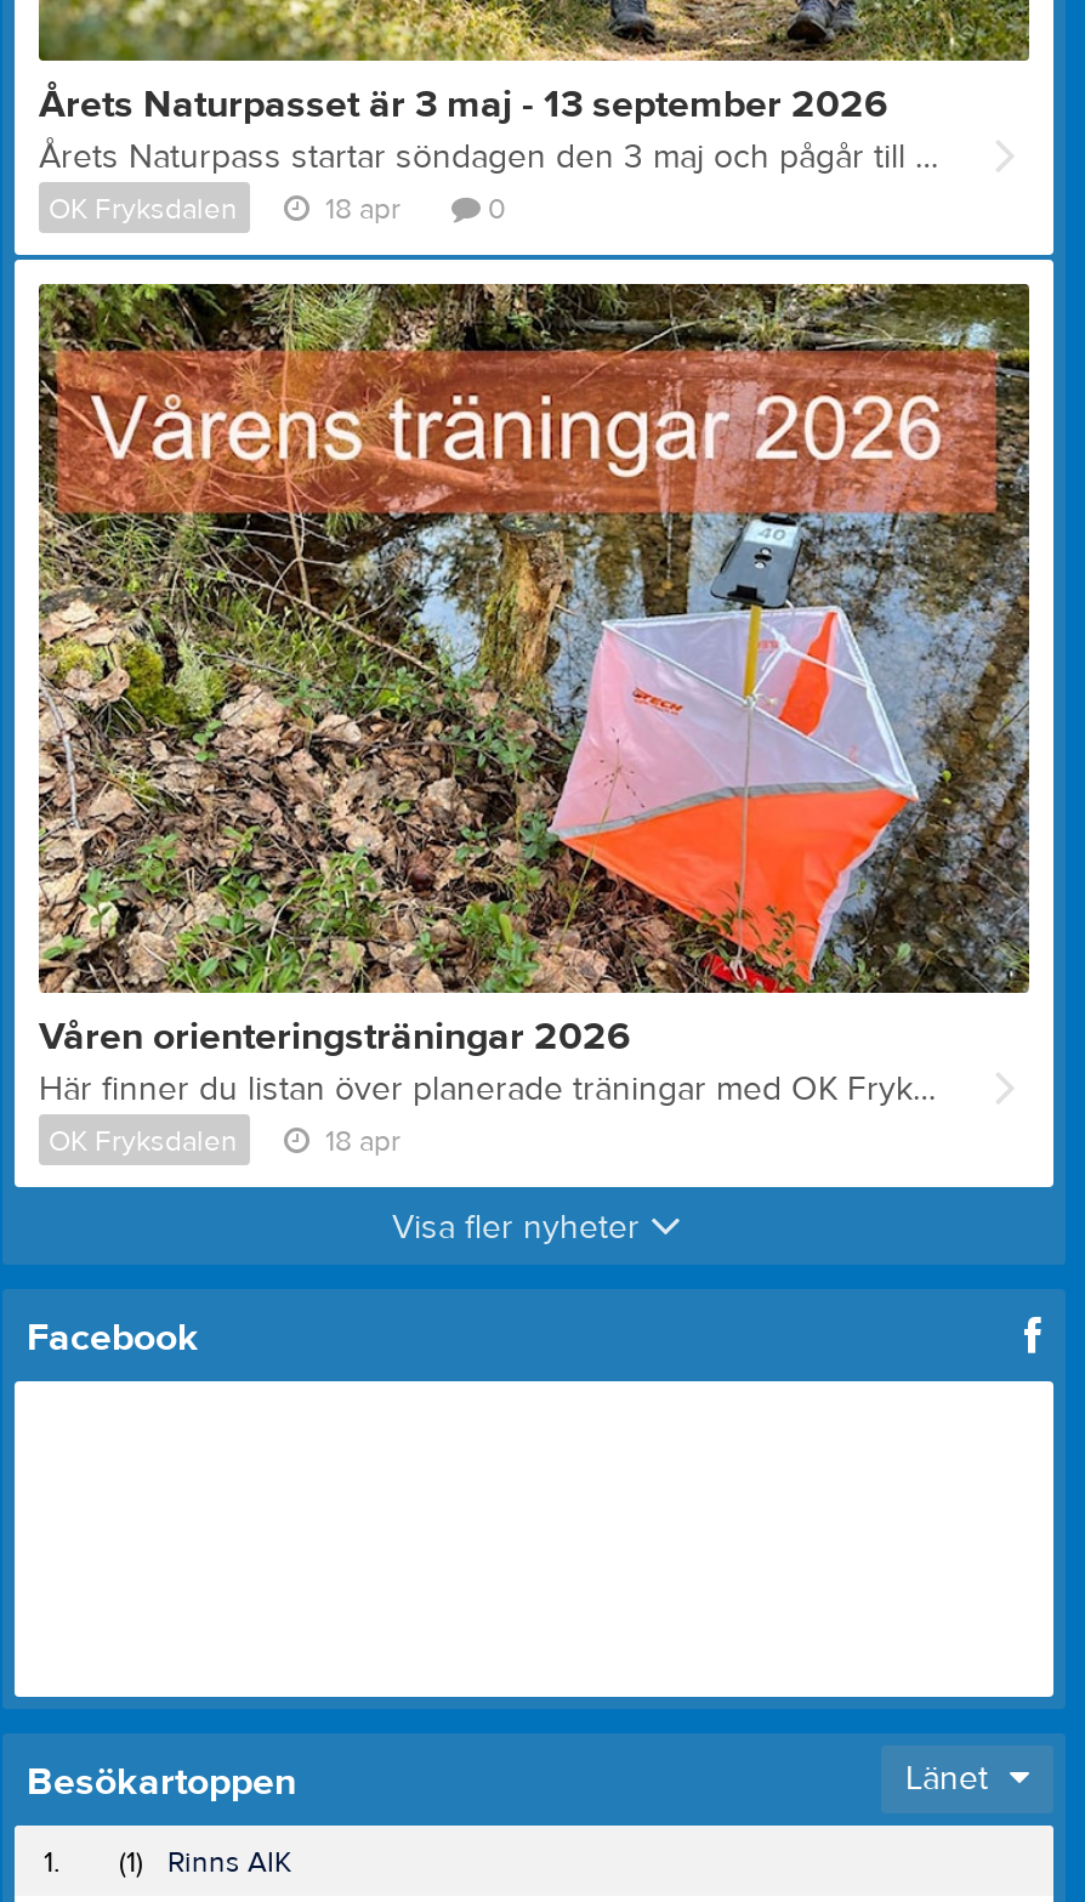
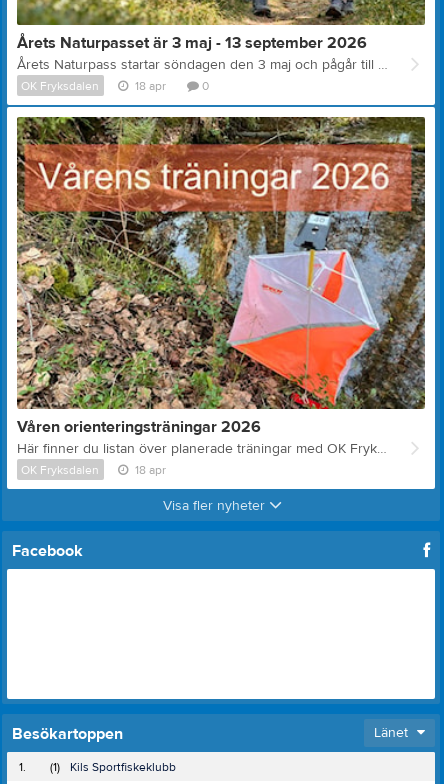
[167,1842,291,1880] Rinns AIK -> [70,759,176,775] Kils Sportfiskeklubb

